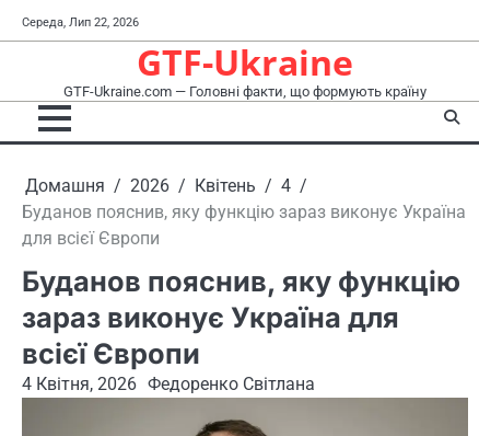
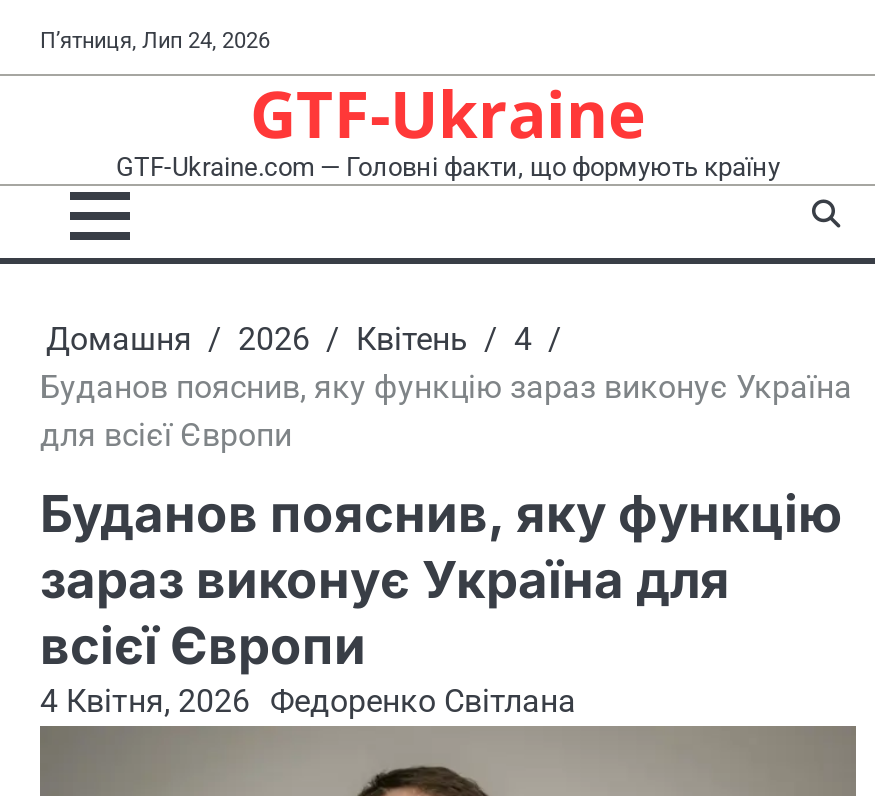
[22,15,139,30] Середа, Лип 22, 2026 -> [40,28,270,54] П’ятниця, Лип 24, 2026

